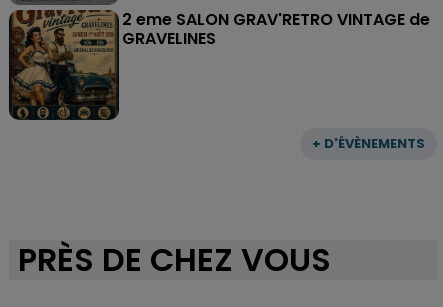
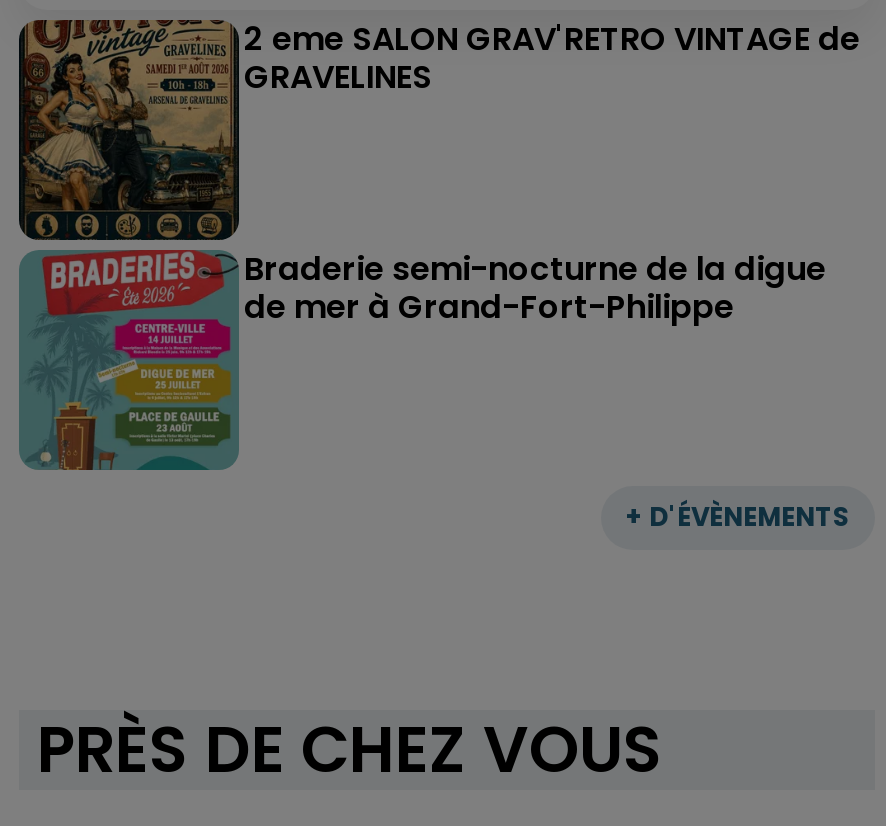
none -> [21,246,826,472] [image] | Braderie semi-nocturne de la digue | de mer à Grand-Fort-Philippe

